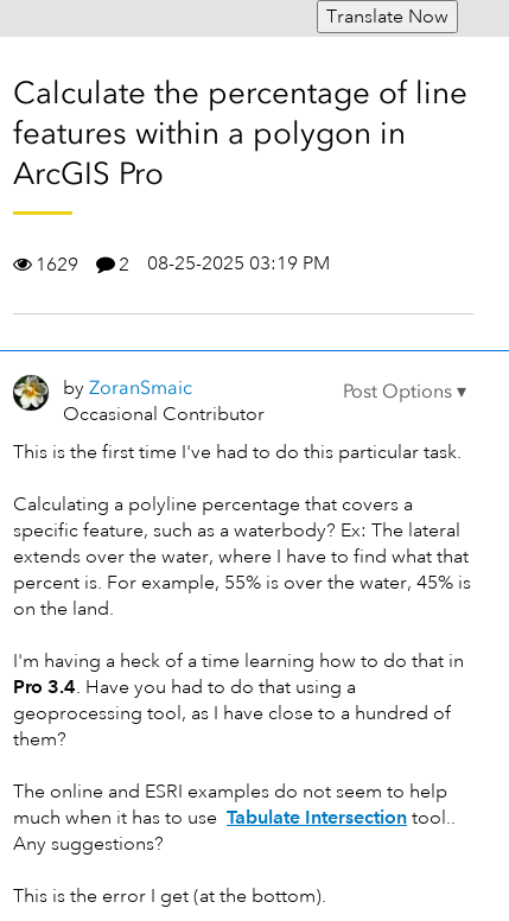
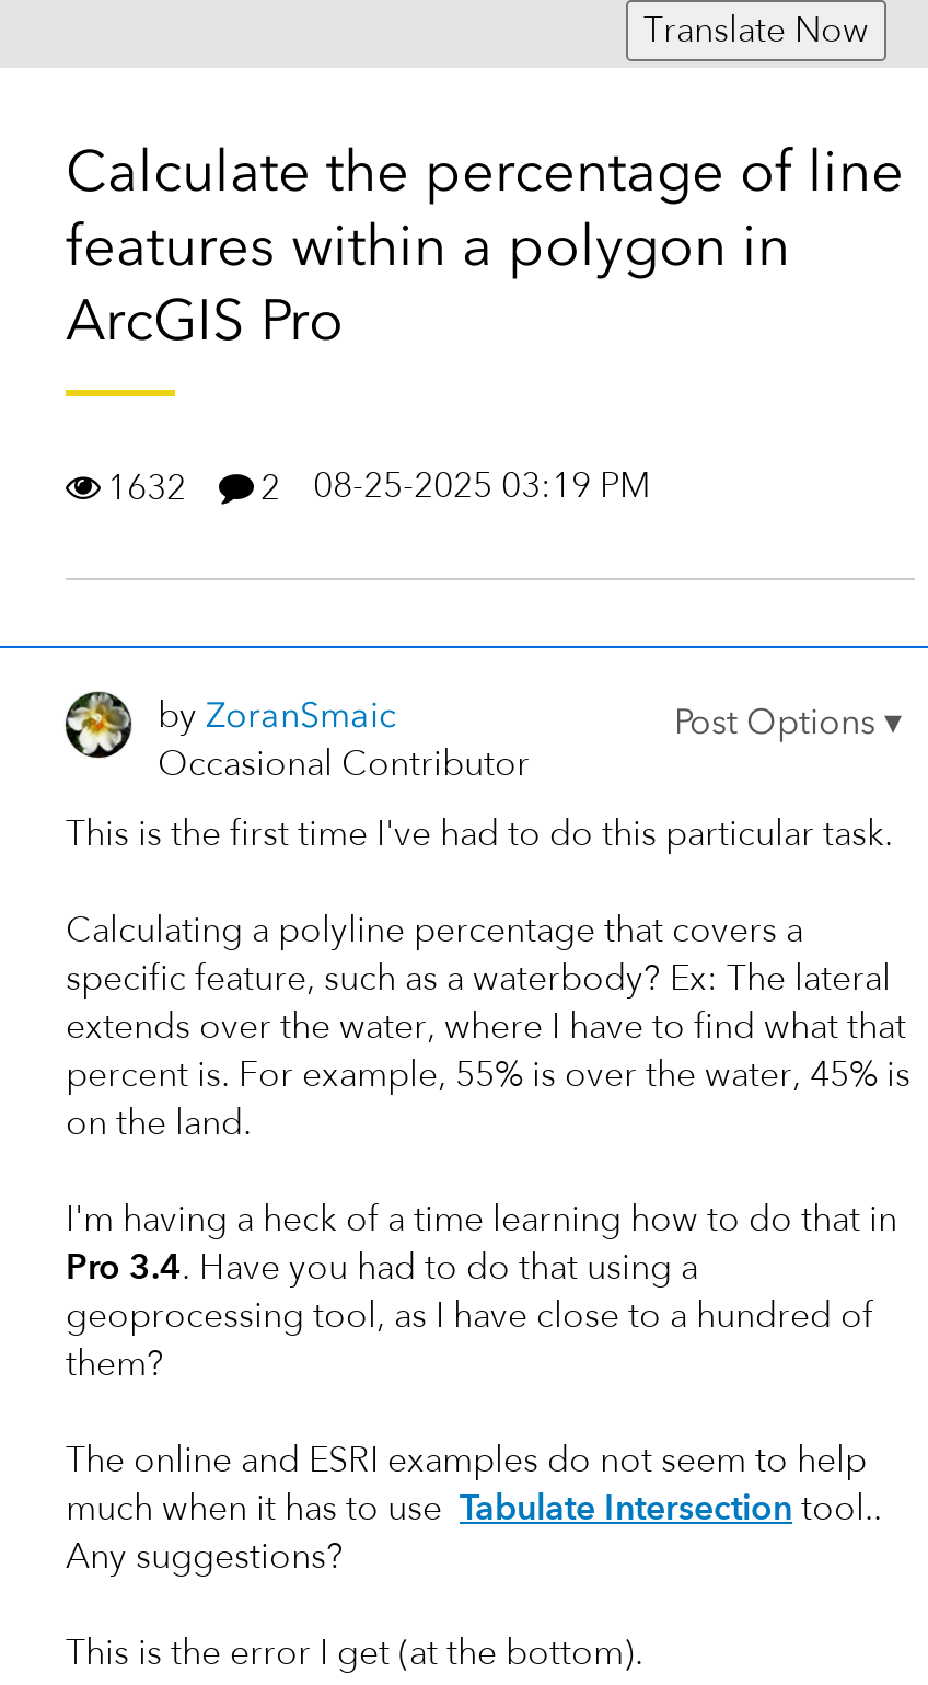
[36,252,330,277] 1629 2 08-25-2025 03:19 PM -> [107,464,650,510] 1632 2 08-25-2025 03:19 PM

